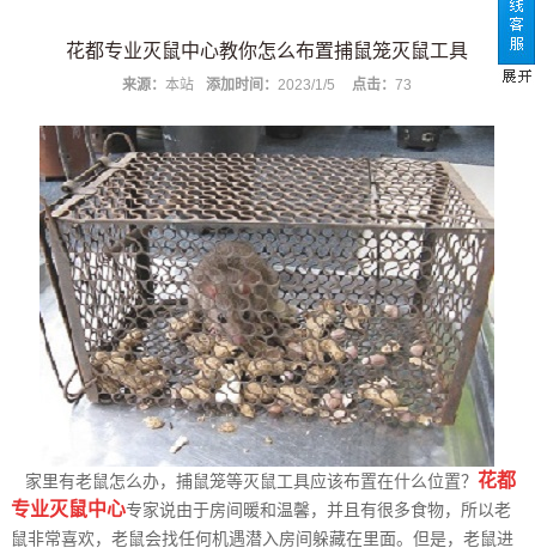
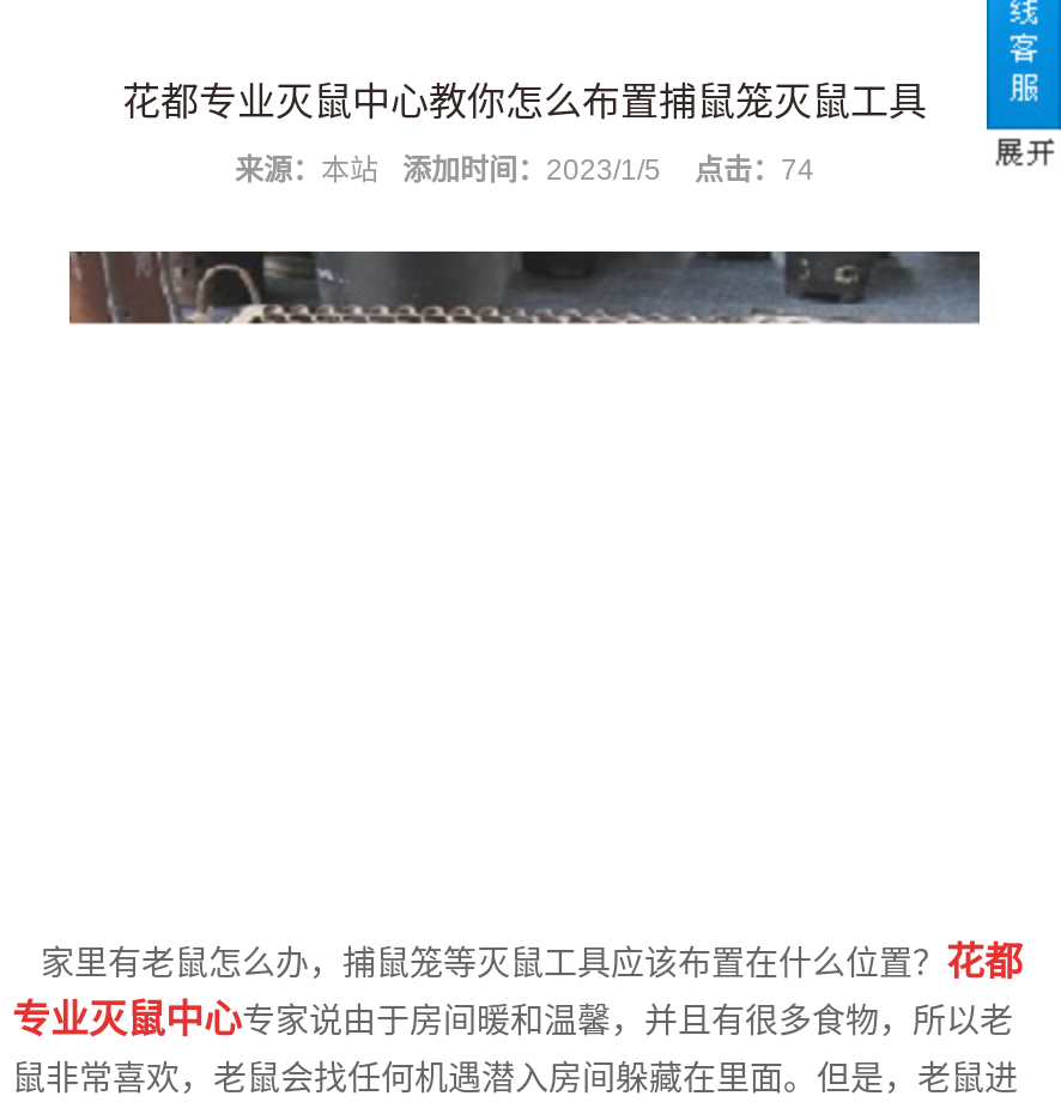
[122,76,412,93] 来源：本站 添加时间：2023/1/5 点击：73 -> [235,153,814,186] 来源：本站 添加时间：2023/1/5 点击：74
[38,160,496,467] [image] -> none

